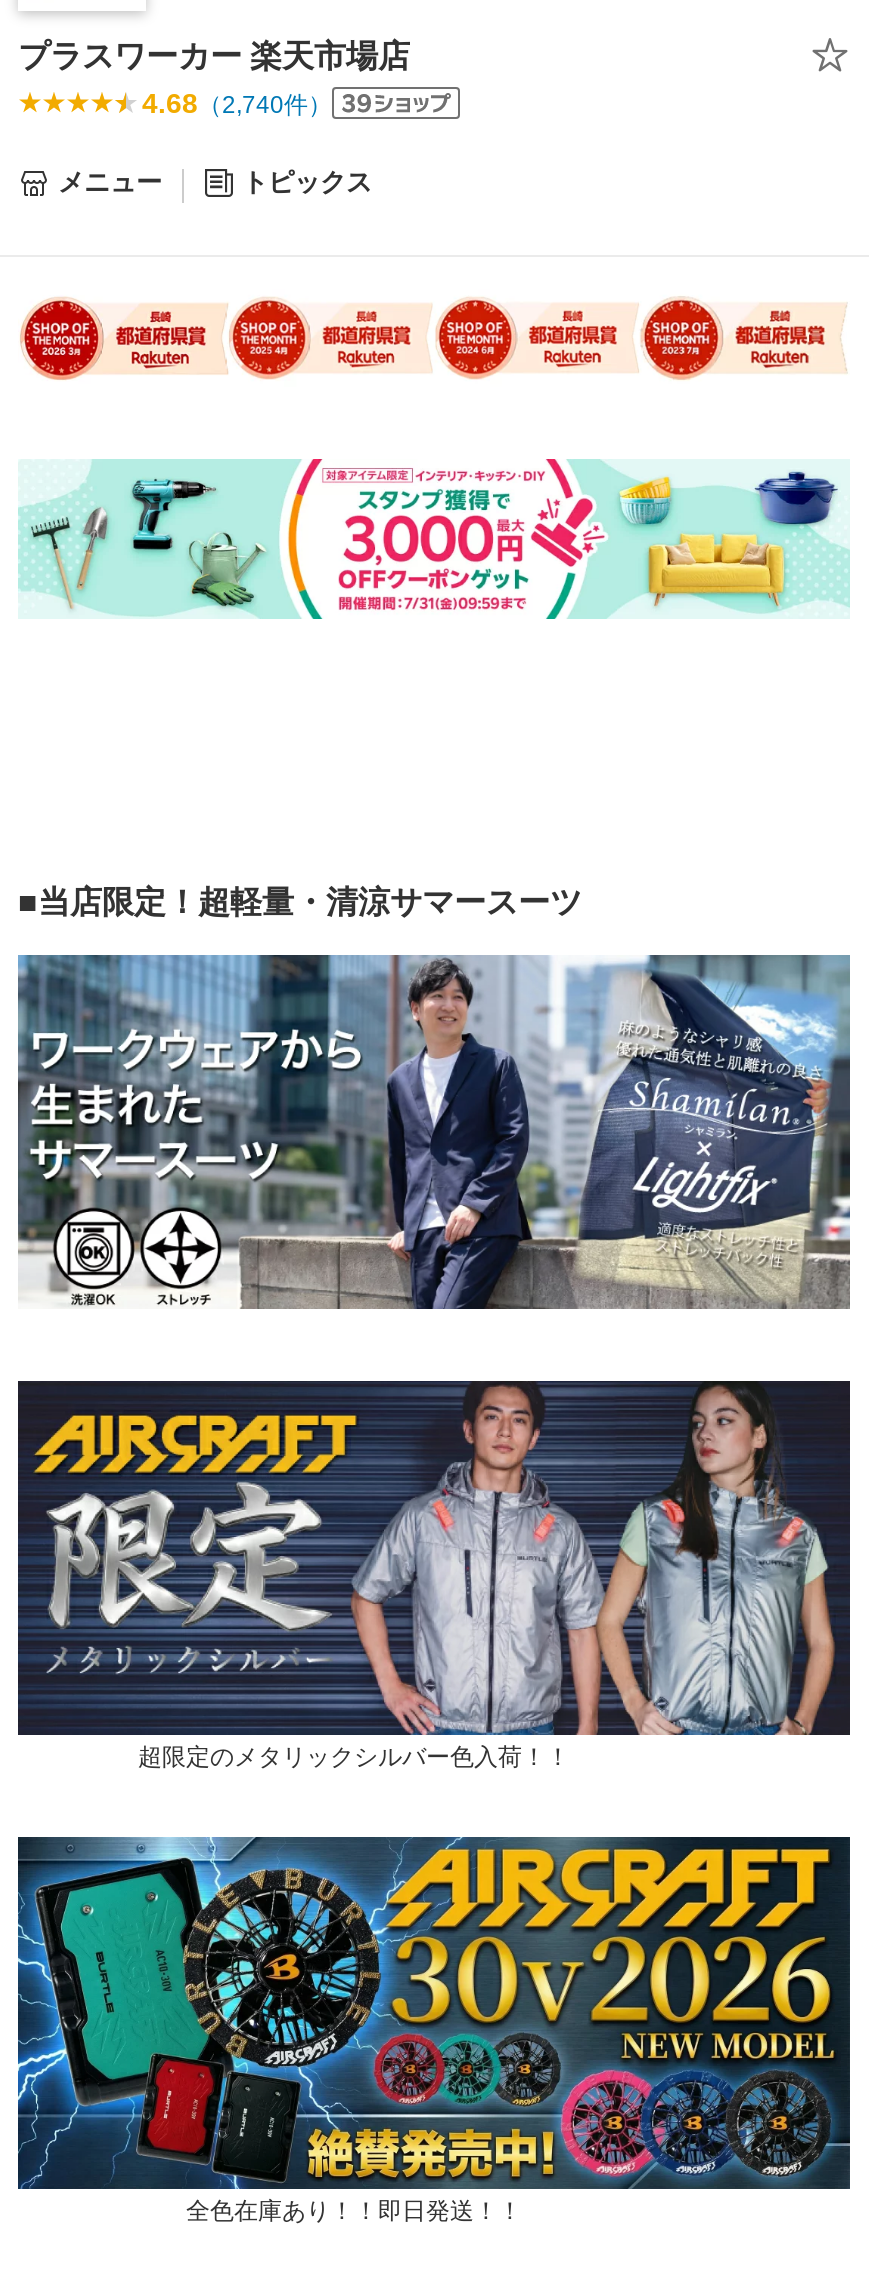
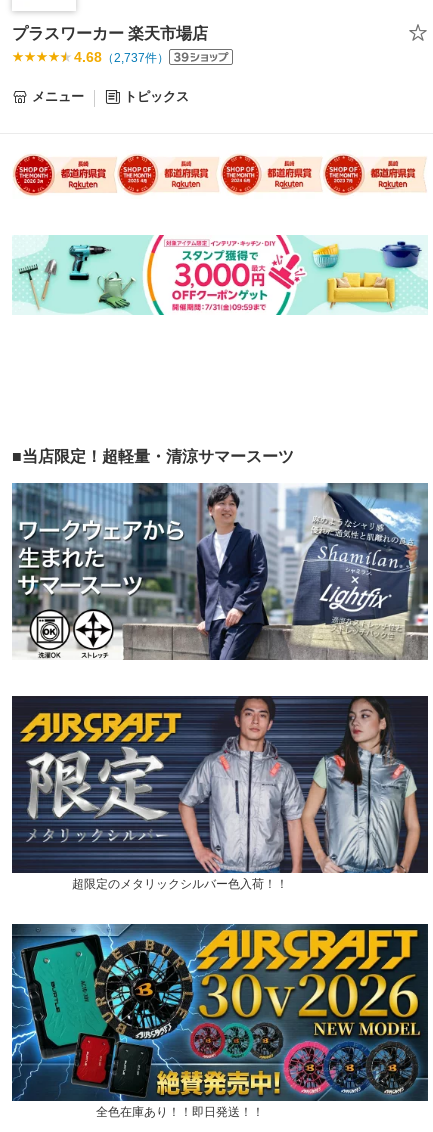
[142,87,332,119] 4.68（2,740件） -> [74,49,169,65] 4.68（2,737件）

